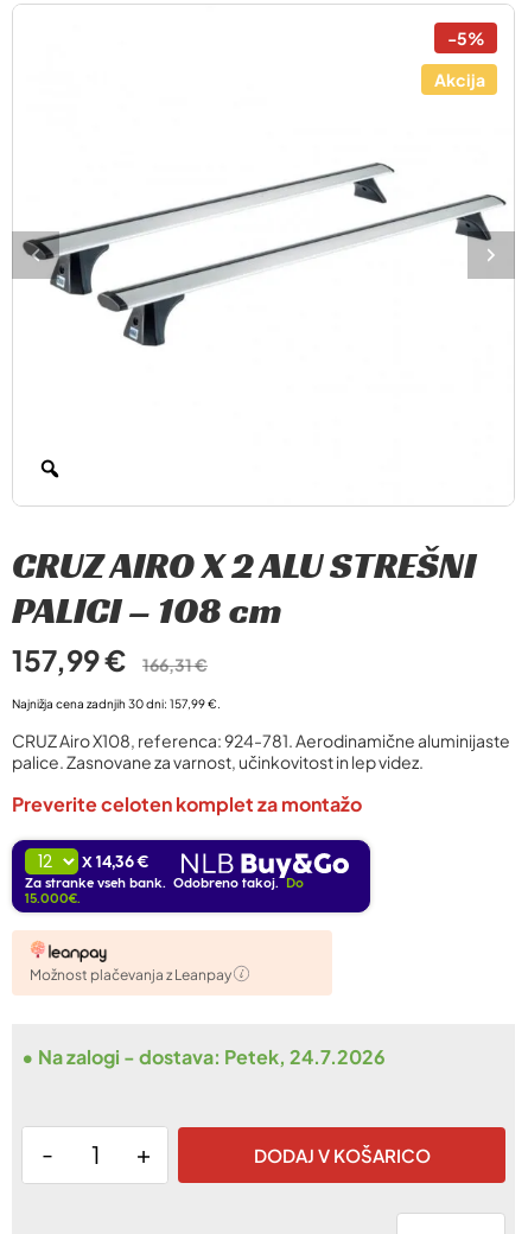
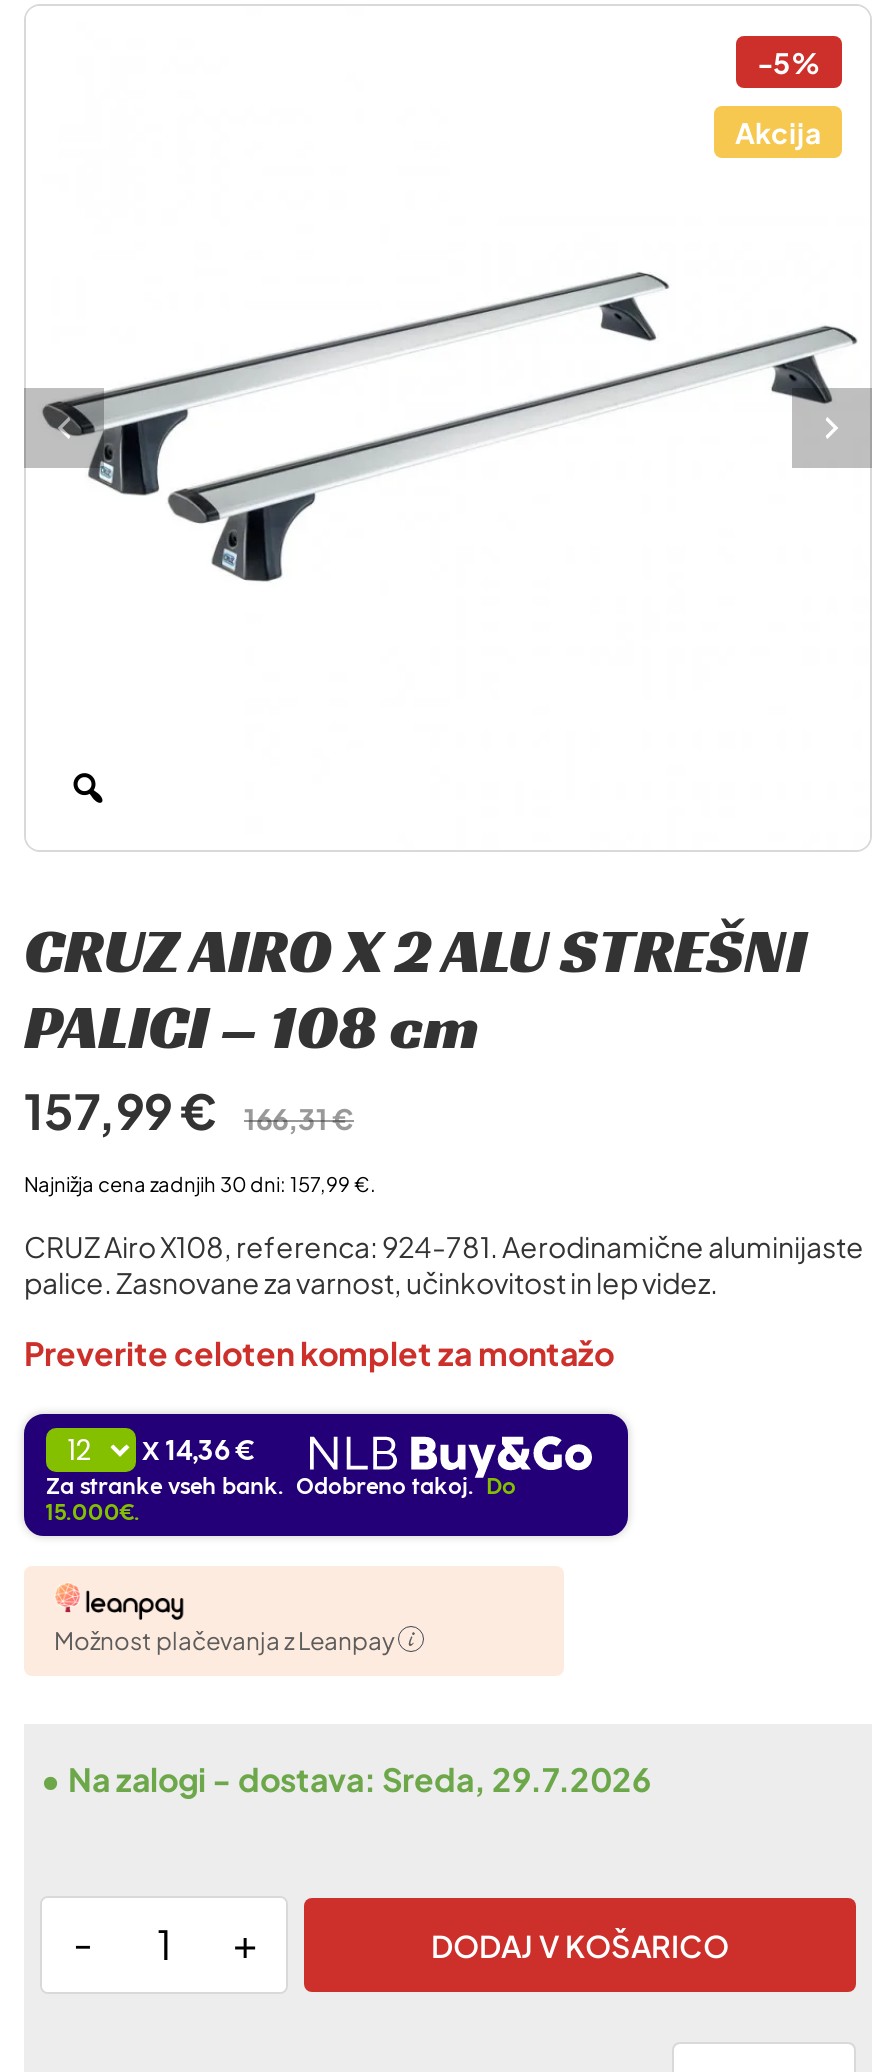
[21,1044,386,1069] • Na zalogi - dostava: Petek, 24.7.2026 -> [40,1758,652,1800] • Na zalogi - dostava: Sreda, 29.7.2026

